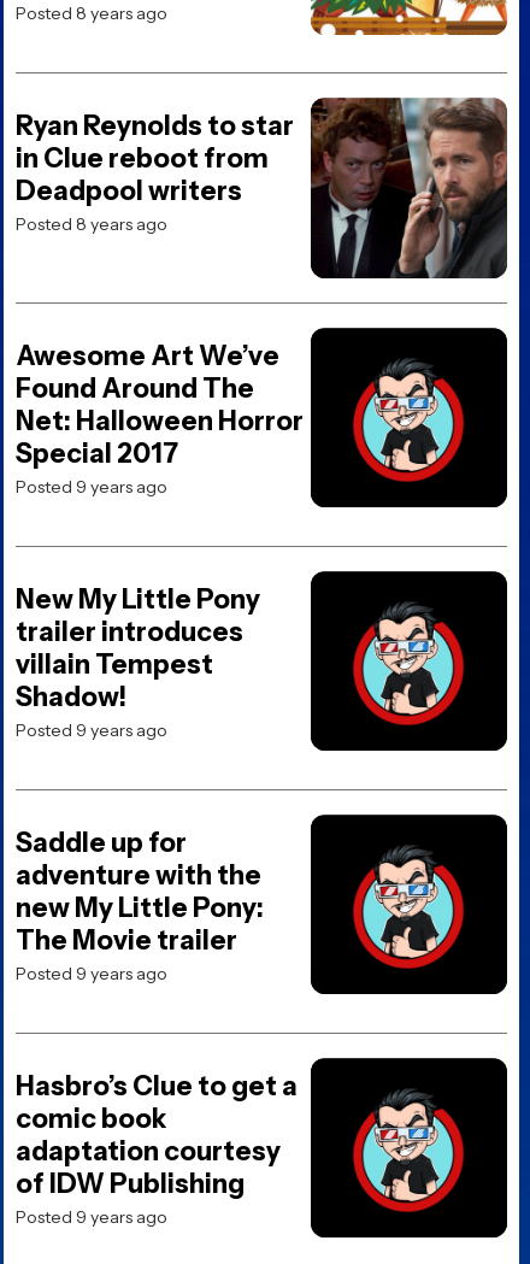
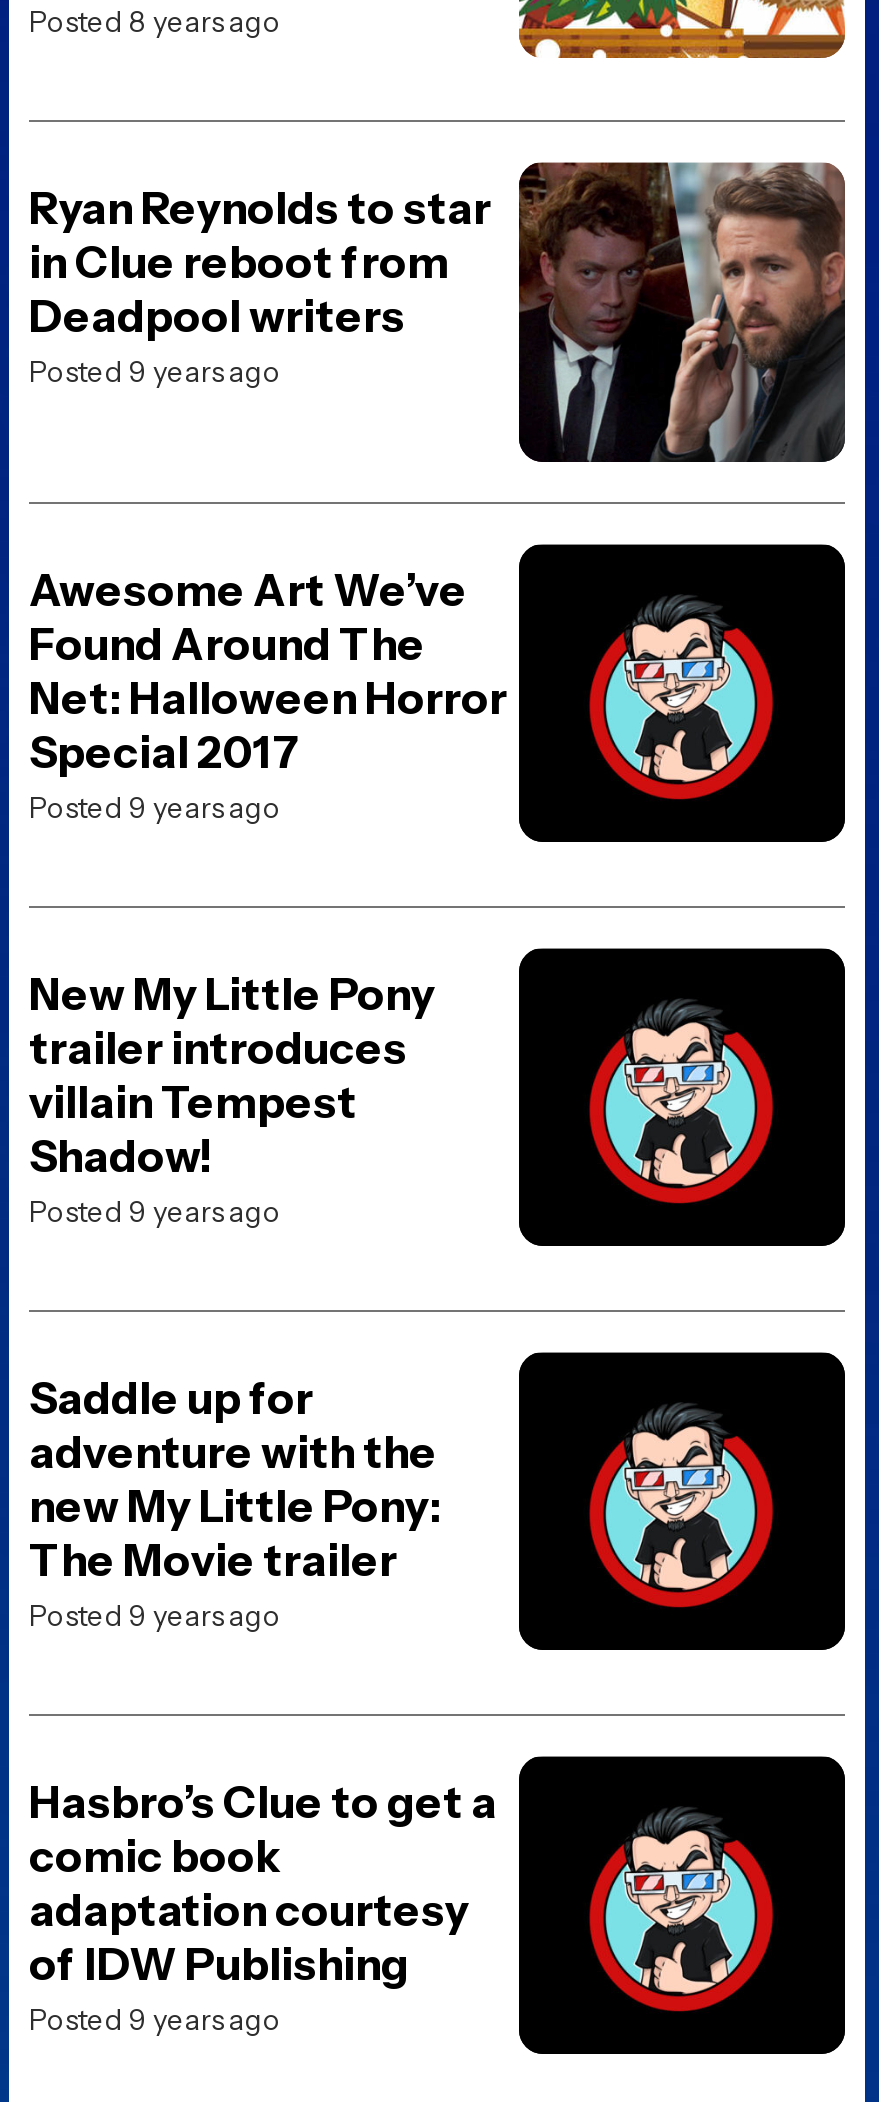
[16,214,167,236] Posted 8 years ago -> [29,355,281,391] Posted 9 years ago

